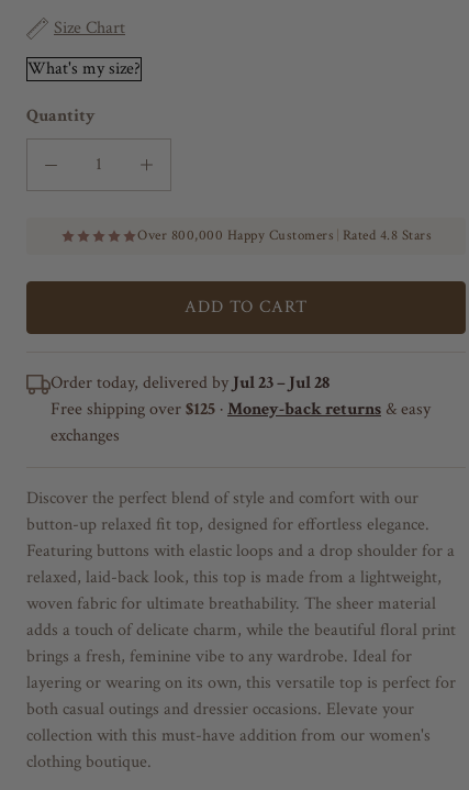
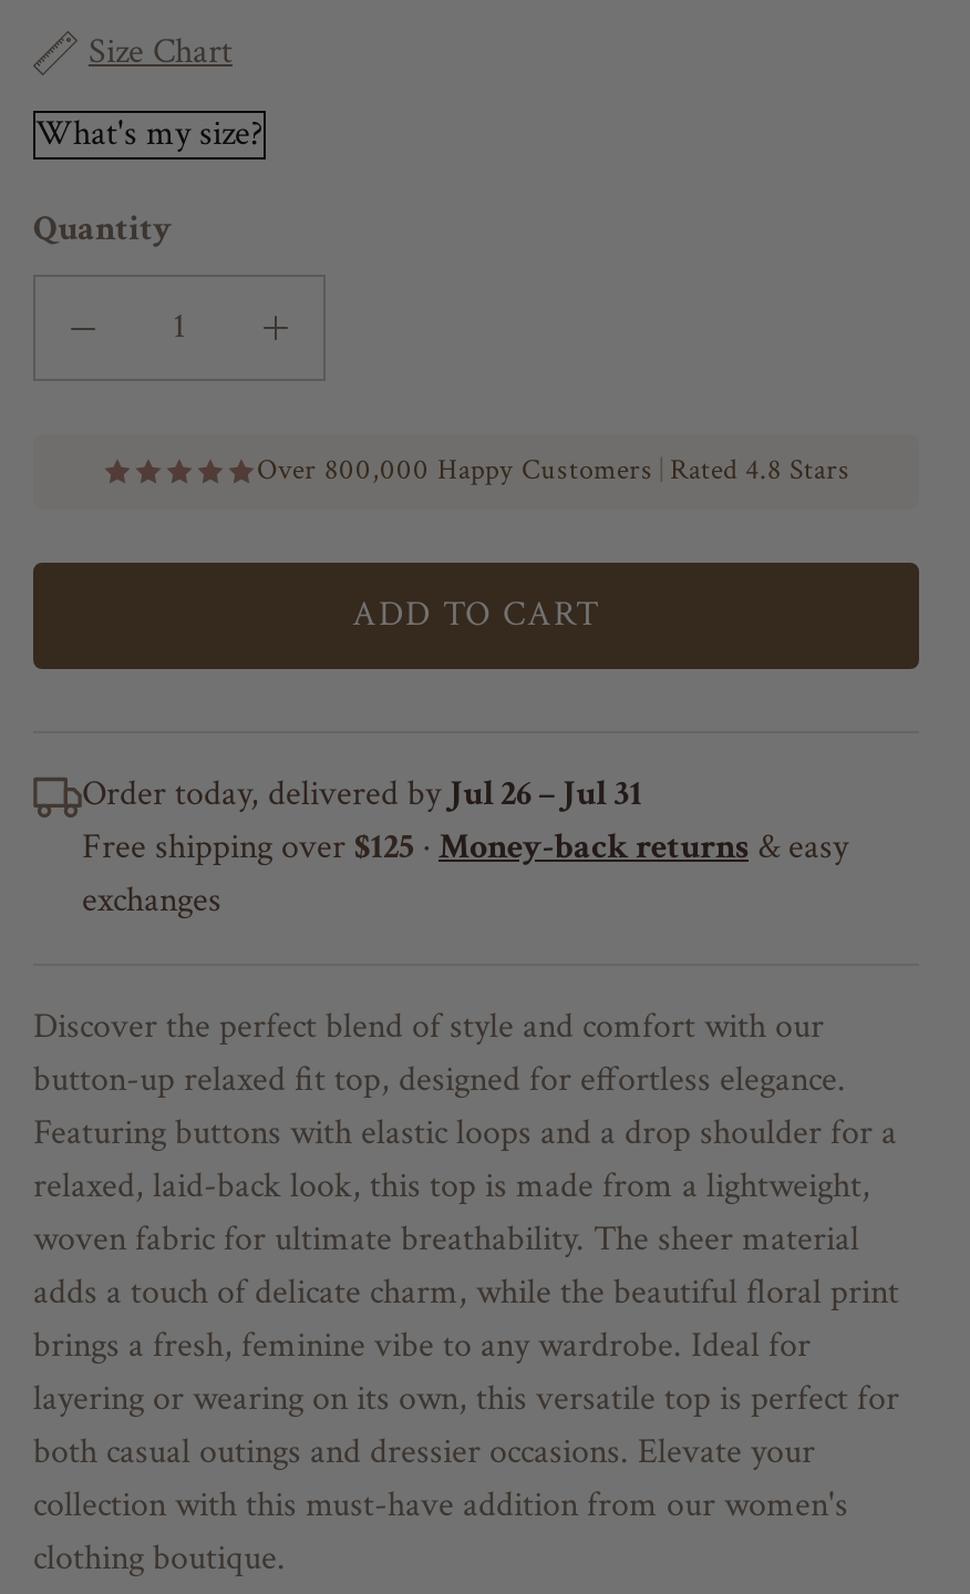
[51,371,330,394] Order today, delivered by Jul 23 – Jul 28 -> [82,771,642,818] Order today, delivered by Jul 26 – Jul 31

